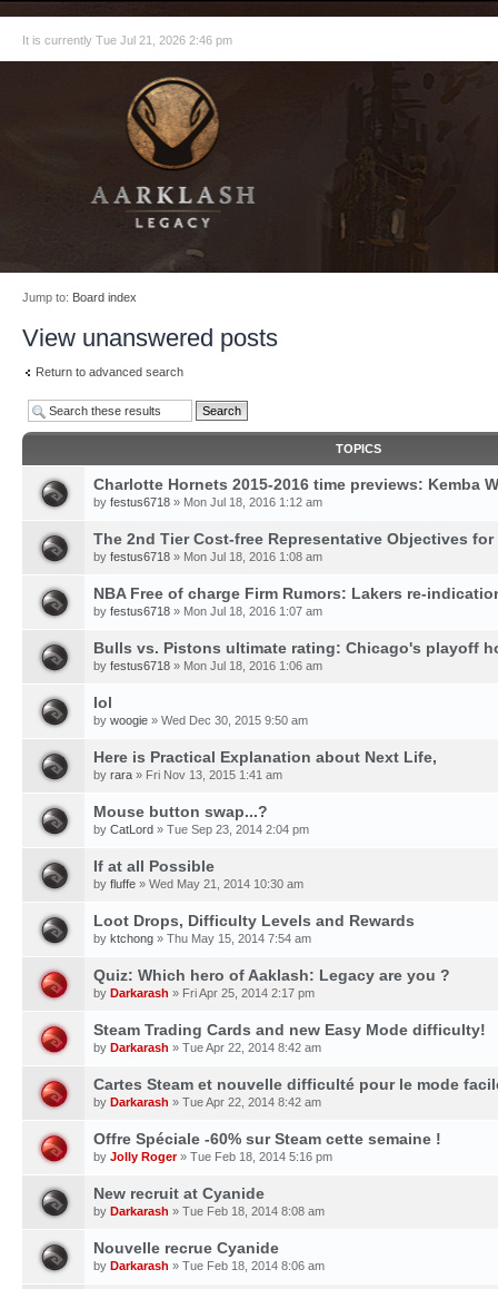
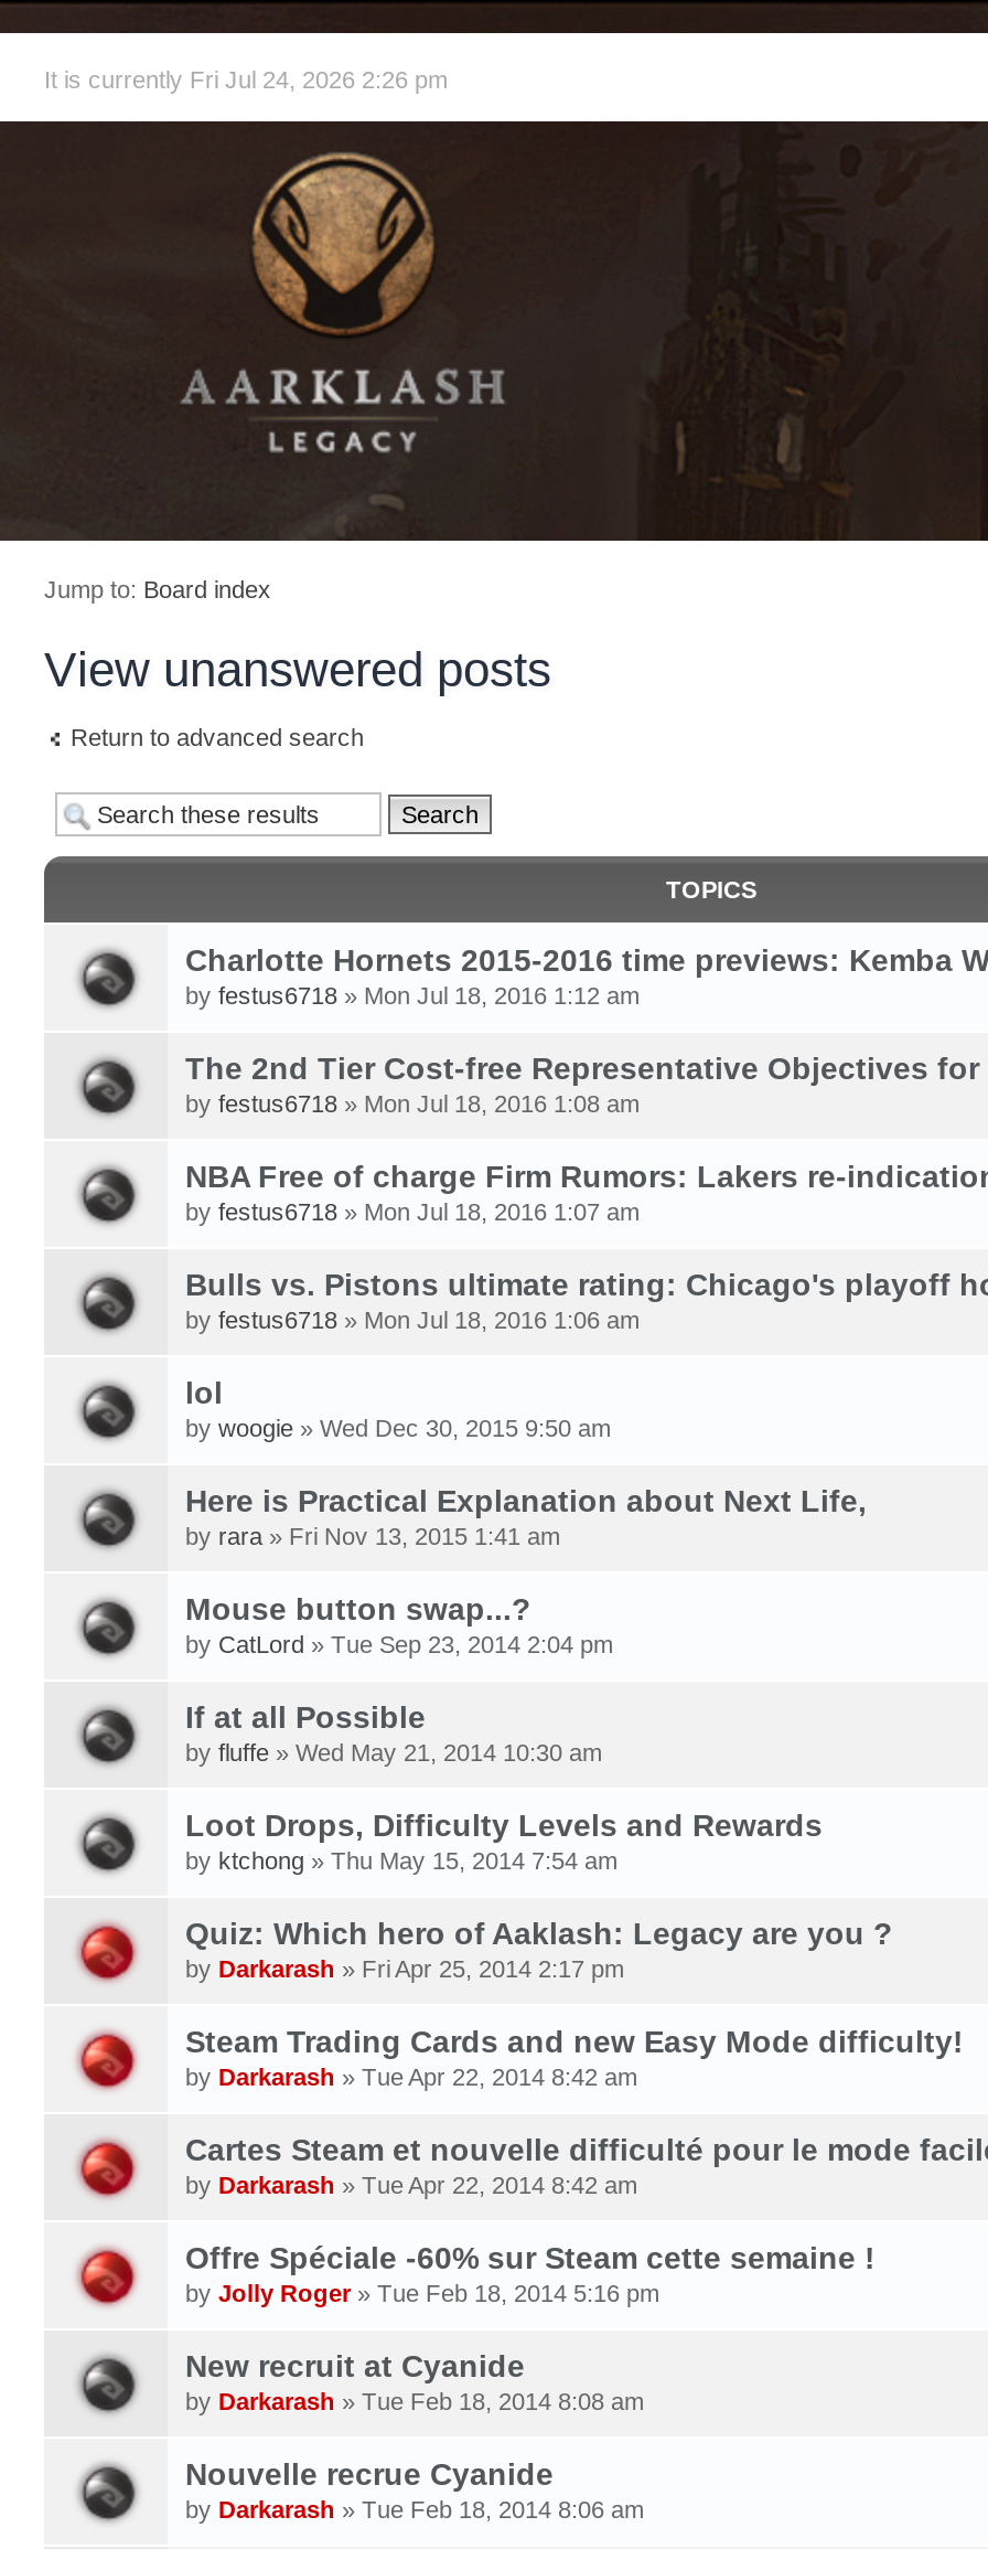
[22,33,232,47] It is currently Tue Jul 21, 2026 2:46 pm -> [44,66,448,93] It is currently Fri Jul 24, 2026 2:26 pm

